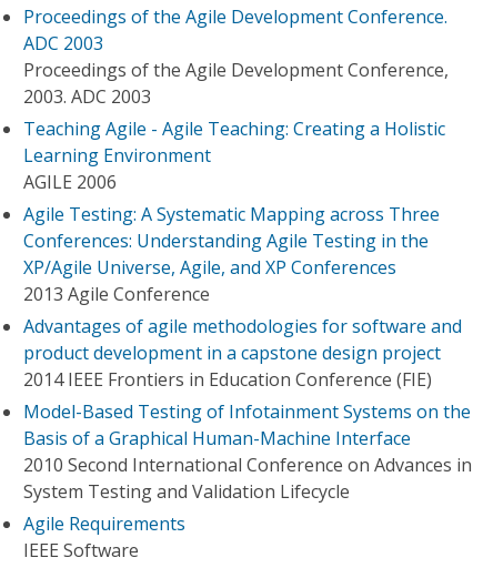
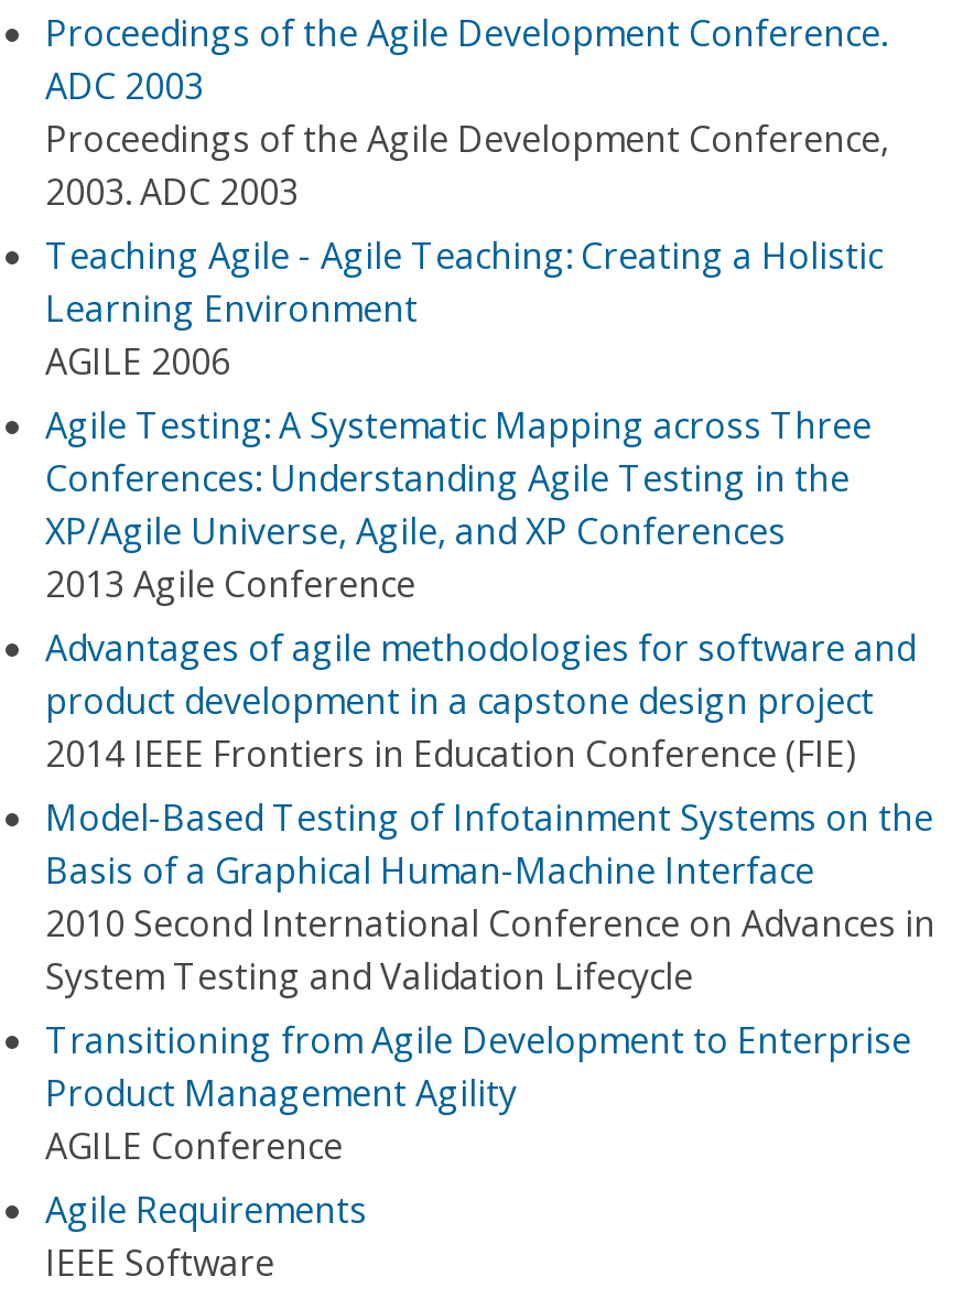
none -> [45,1016,911,1170] Transitioning from Agile Development to Enterprise | Product Management Agility | AGILE Conference

